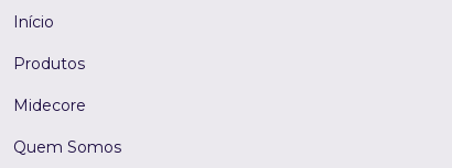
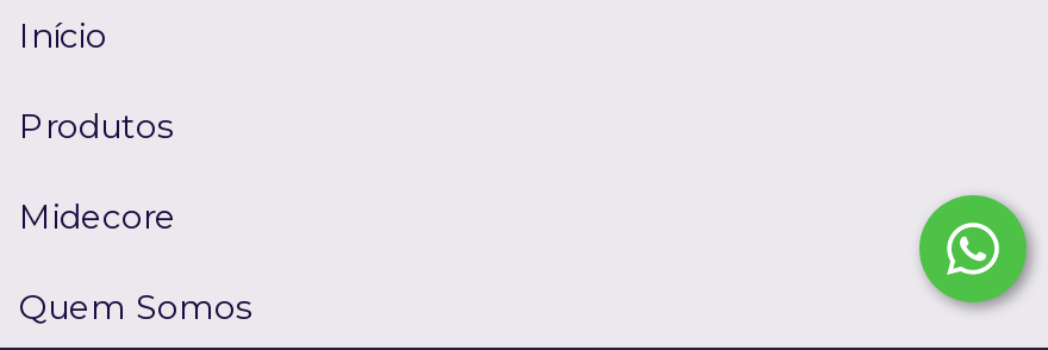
none -> [917,193,1036,312] [image]

